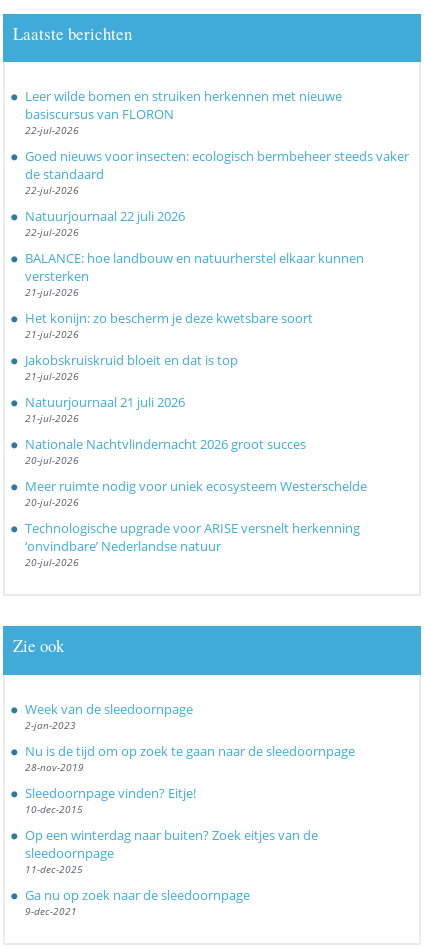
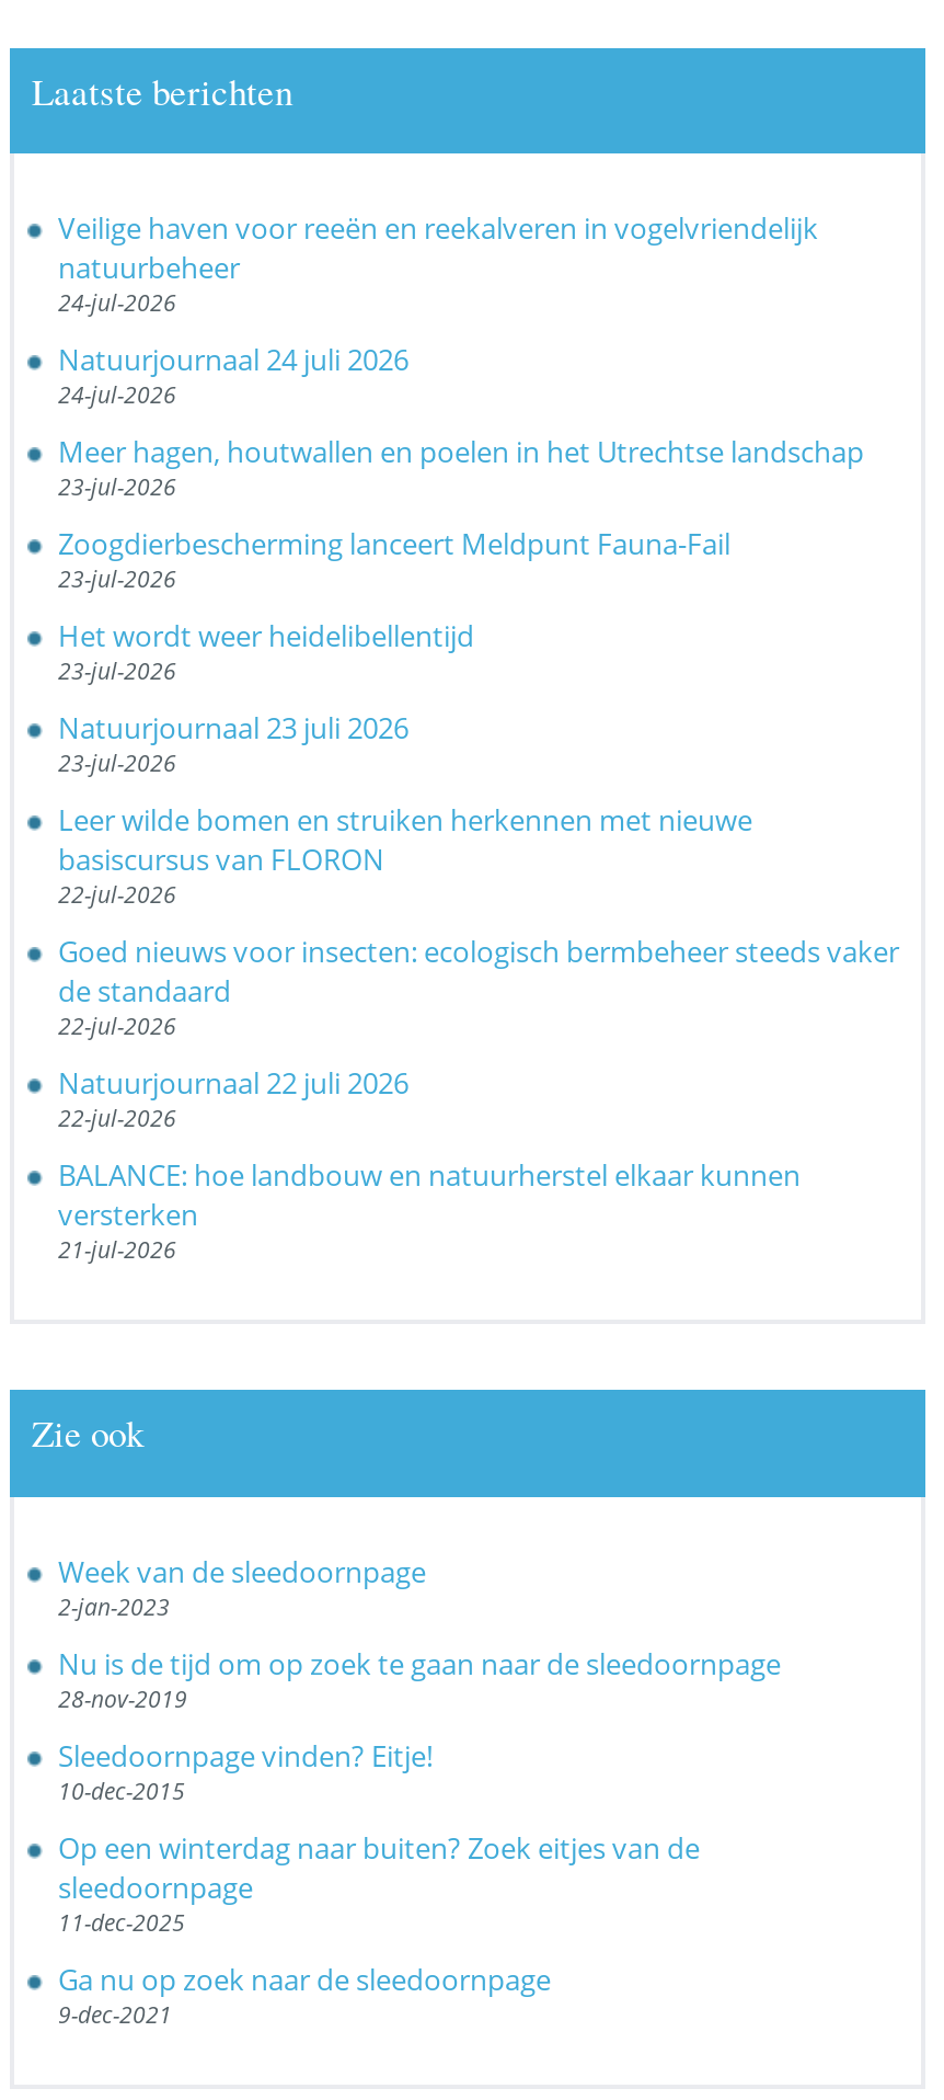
none -> [58,209,864,779] Veilige haven voor reeën en reekalveren in vogelvriendelijk | natuurbeheer | 24-jul-2026 | Natuurjournaal 24 juli 2026 | 24-jul-2026 | Meer hagen, houtwallen en poelen in het Utrechtse landschap | 23-jul-2026 | Zoogdierbescherming lanceert Meldpunt Fauna-Fail | 23-jul-2026 | Het wordt weer heidelibellentijd | 23-jul-2026 | Natuurjournaal 23 juli 2026 | 23-jul-2026
moved [25,87,409,299] -> [58,801,899,1266]: Leer wilde bomen en struiken herkennen met nieuwe | basiscursus van FLORON | 22-jul-2026 | ... | versterken | 21-jul-2026
[25,309,367,569] Het konijn: zo bescherm je deze kwetsbare soort | 21-jul-2026 | Jakobskruiskruid bloeit en dat is top | 21-jul-2026 | Natuurjournaal 21 juli 2026 | 21-jul-2026 | Nationale Nachtvlindernacht 2026 groot succes | 20-jul-2026 | Meer ruimte nodig voor uniek ecosysteem Westerschelde | 20-jul-2026 | Technologische upgrade voor ARISE versnelt herkenning | ‘onvindbare’ Nederlandse natuur | 20-jul-2026 -> none

